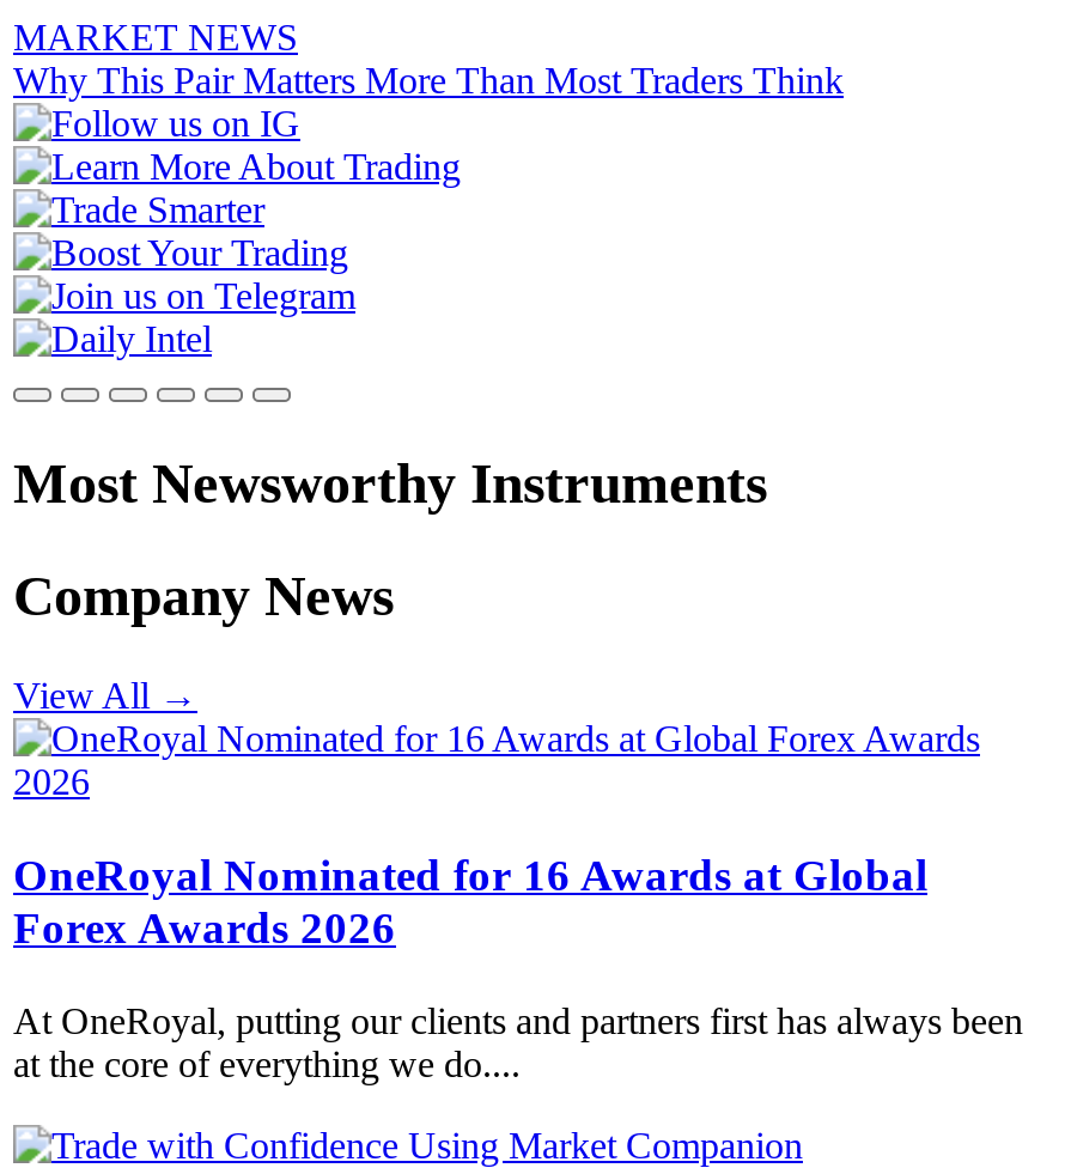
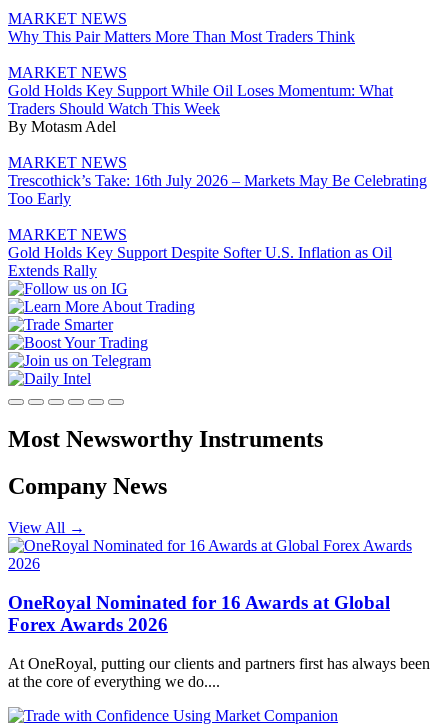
none -> [8,64,427,279] MARKET NEWS | Gold Holds Key Support While Oil Loses Momentum: What | Traders Should Watch This Week | By Motasm Adel | MARKET NEWS | Trescothick’s Take: 16th July 2026 – Markets May Be Celebrating | Too Early | MARKET NEWS | Gold Holds Key Support Despite Softer U.S. Inflation as Oil | Extends Rally

